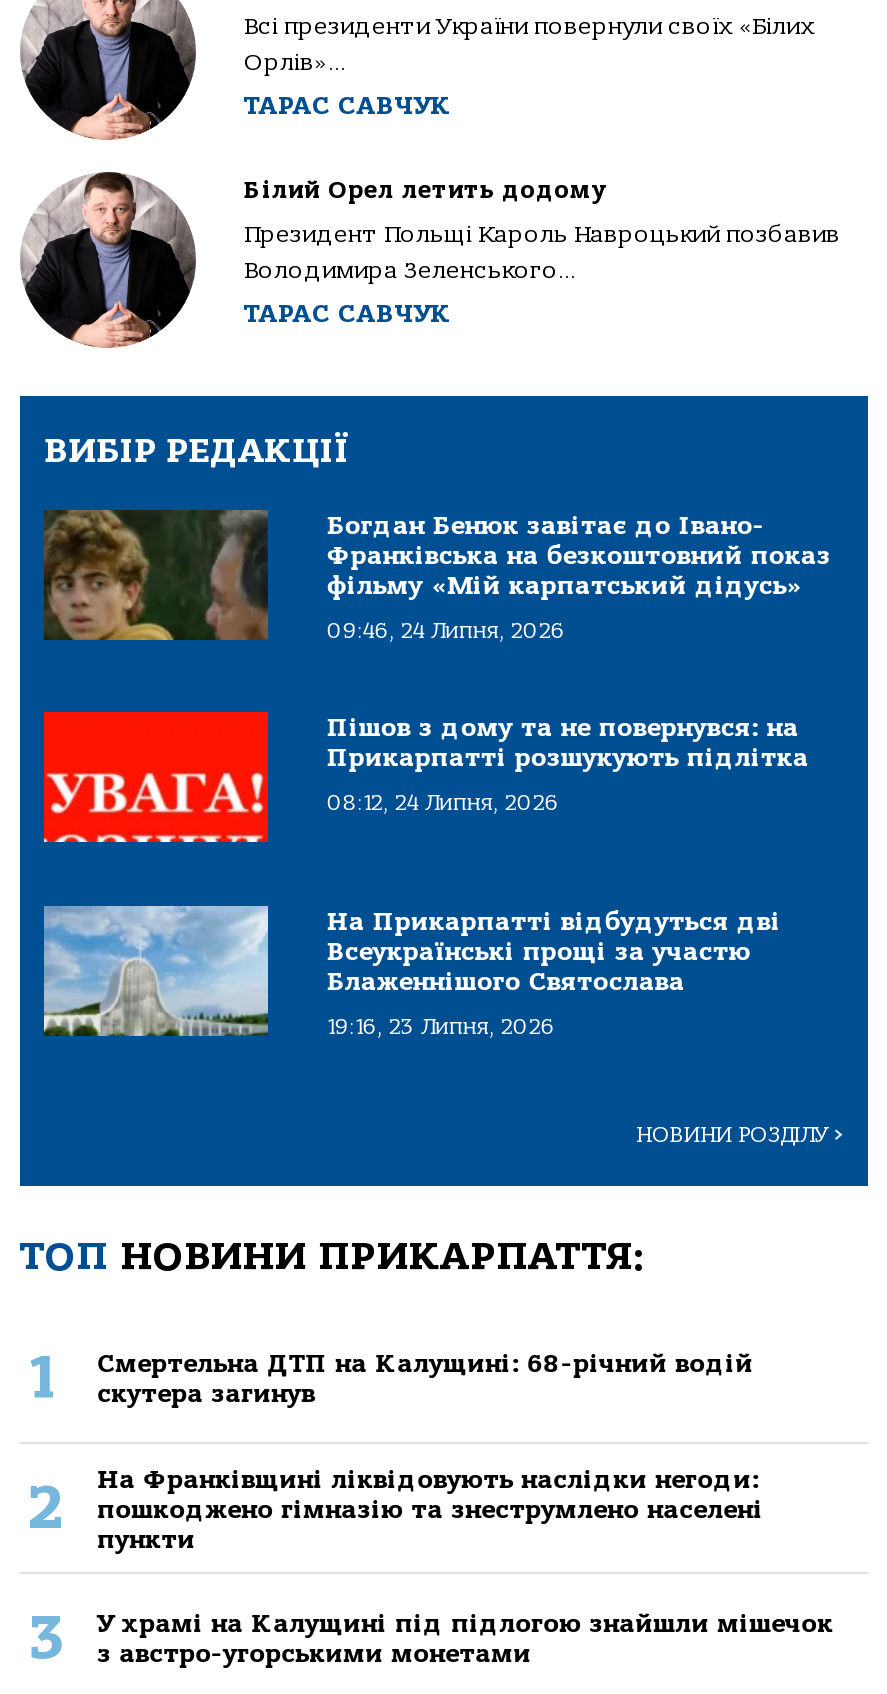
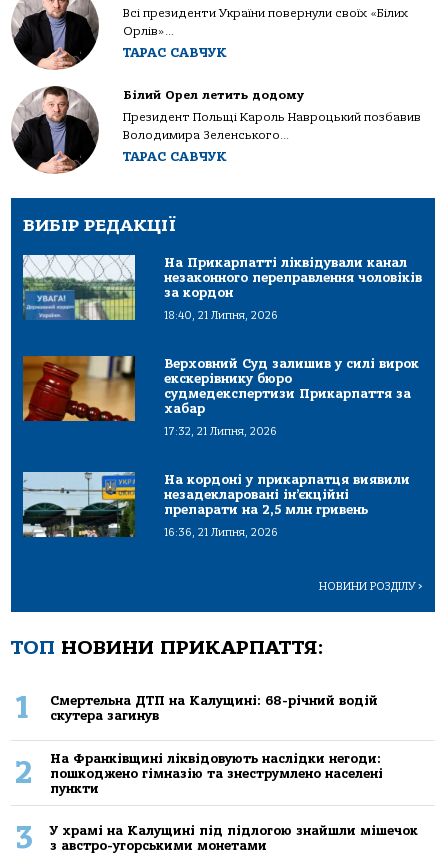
[42,508,831,642] [image] | Богдан Бенюк завітає до Івано- | Франківська на безкоштовний показ | фільму «Мій карпатський дідусь» -> [22,254,422,321] [image] | На Прикарпатті ліквідували канал | незаконного переправлення чоловіків | за кордон
[327,618,565,644] 09:46, 24 Липня, 2026 -> [164,309,278,322] 18:40, 21 Липня, 2026
[42,710,809,844] [image] | Пішов з дому та не повернувся: на | Прикарпатті розшукують підлітка -> [22,355,419,422] [image] | Верховний Суд залишив у силі вирок | екскерівнику бюро | судмедекспертизи Прикарпаття за | хабар
[327,790,559,816] 08:12, 24 Липня, 2026 -> [164,425,277,438] 17:32, 21 Липня, 2026
[44,906,781,1038] [image] | На Прикарпатті відбудуться дві | Всеукраїнські прощі за участю | Блаженнішого Святослава -> [22,472,410,538] [image] | На кордоні у прикарпатця виявили | незадекларовані ін’єкційні | препарати на 2,5 млн гривень
[327,1014,555,1040] 19:16, 23 Липня, 2026 -> [164,526,278,539] 16:36, 21 Липня, 2026

